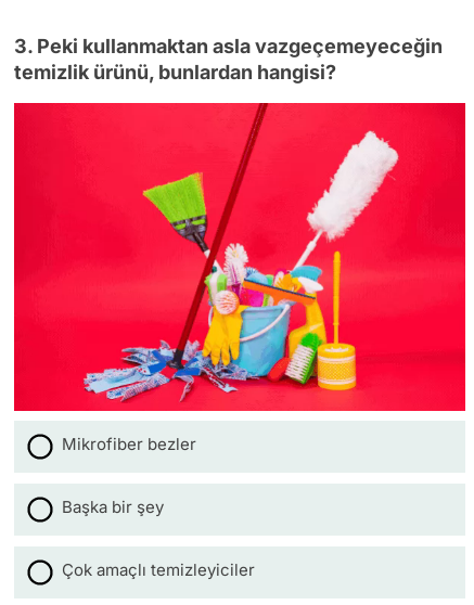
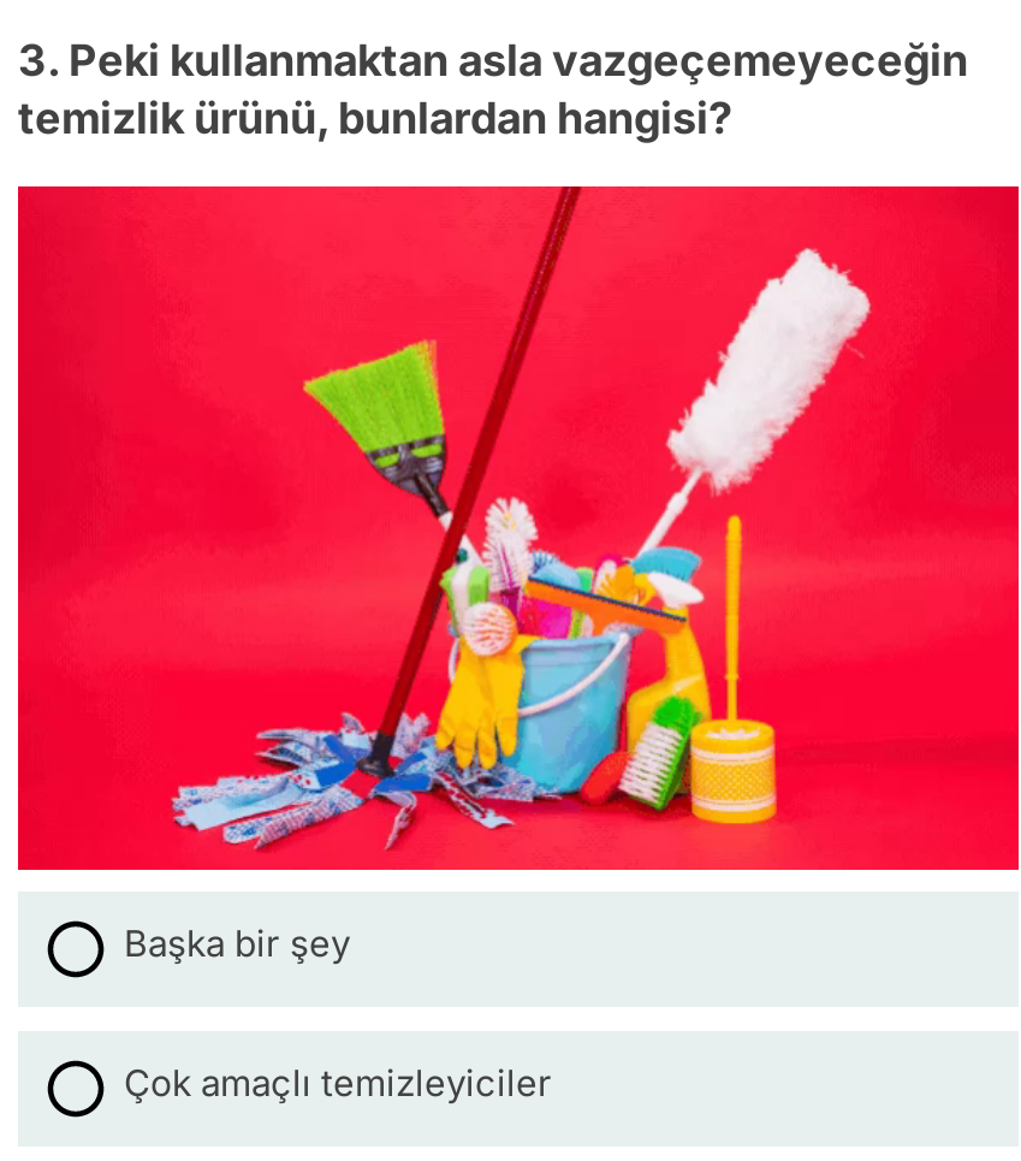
[62,434,196,454] Mikrofiber bezler -> none

